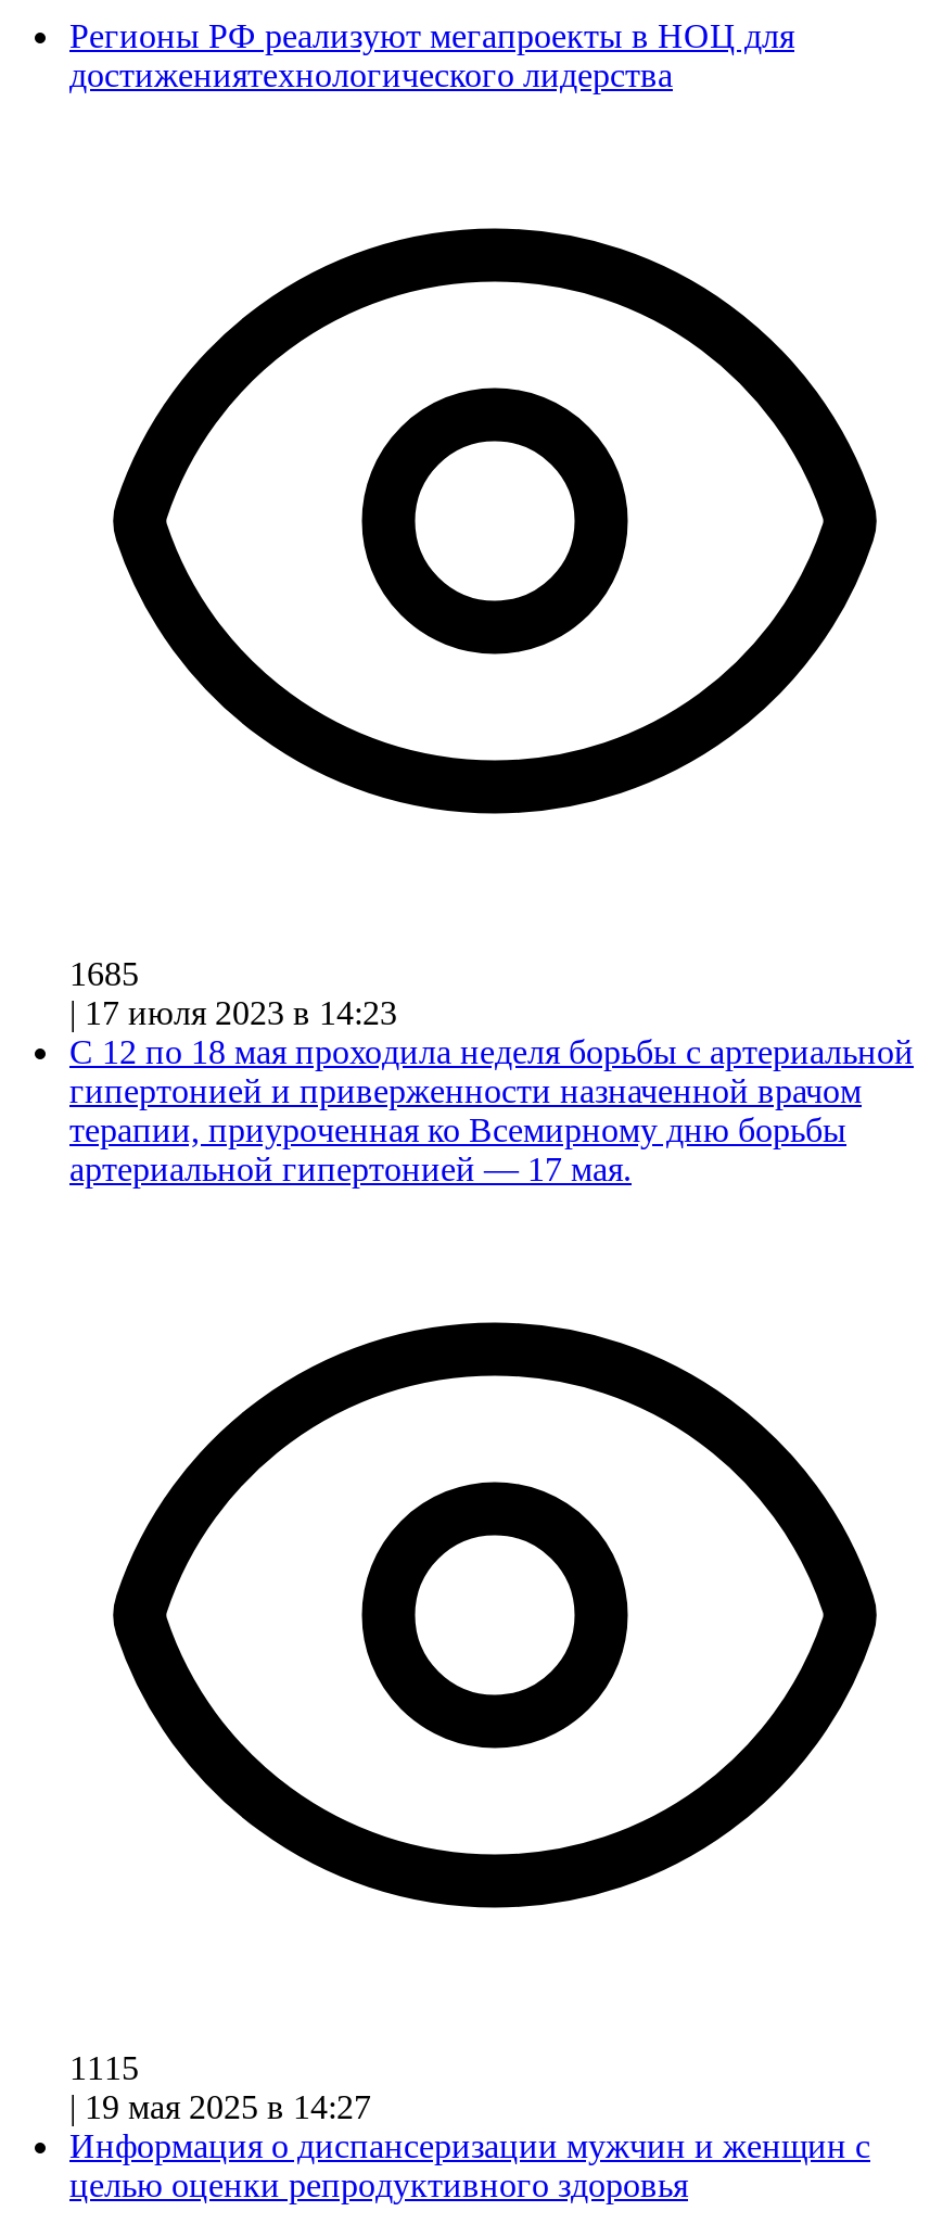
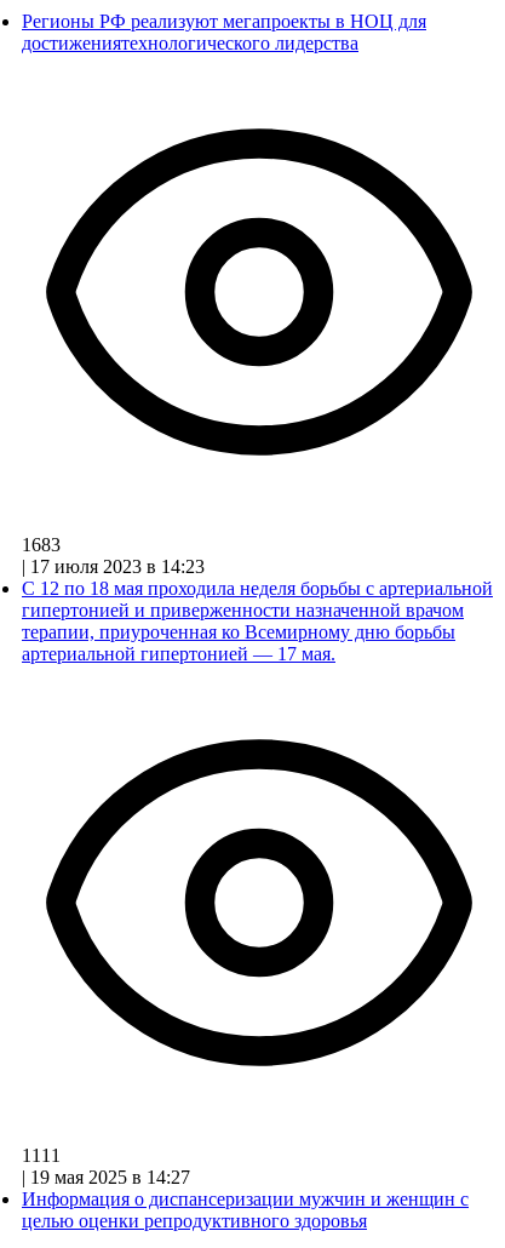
[69,956,139,993] 1685 -> [22,535,61,555] 1683
[69,2050,139,2087] 1115 -> [22,1145,61,1166] 1111

